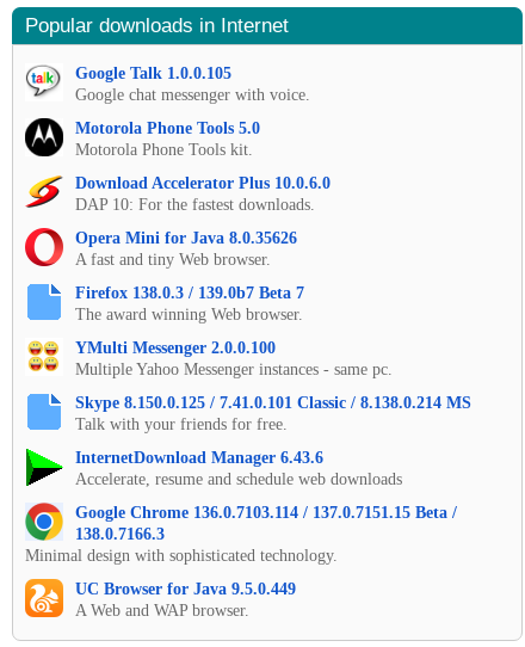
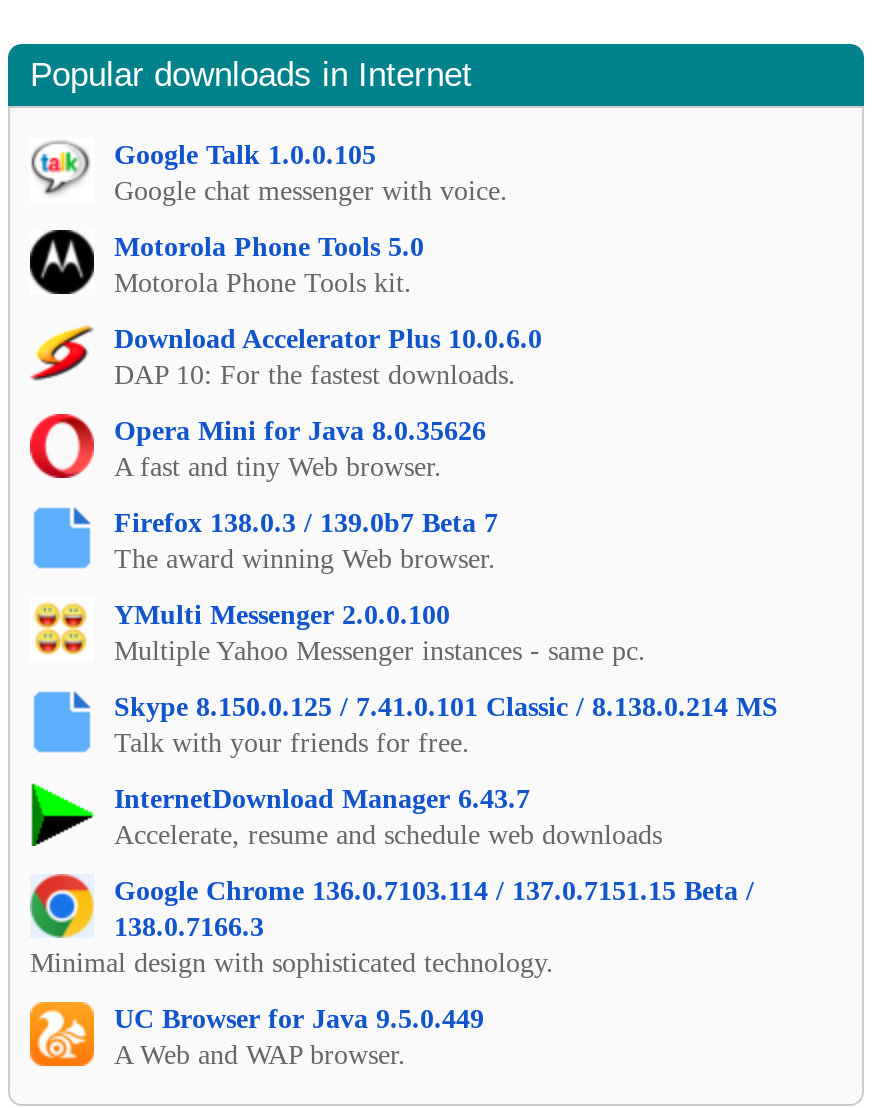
[75,448,323,466] InternetDownload Manager 6.43.6 -> [114,783,530,813] InternetDownload Manager 6.43.7

